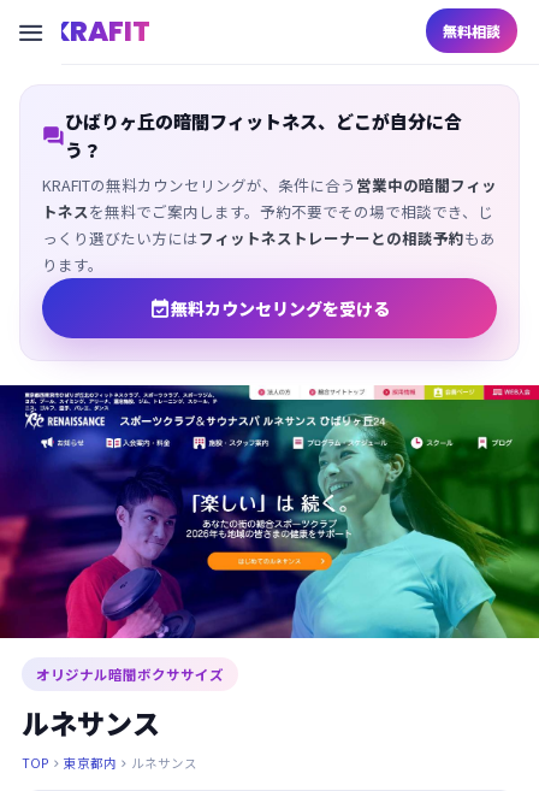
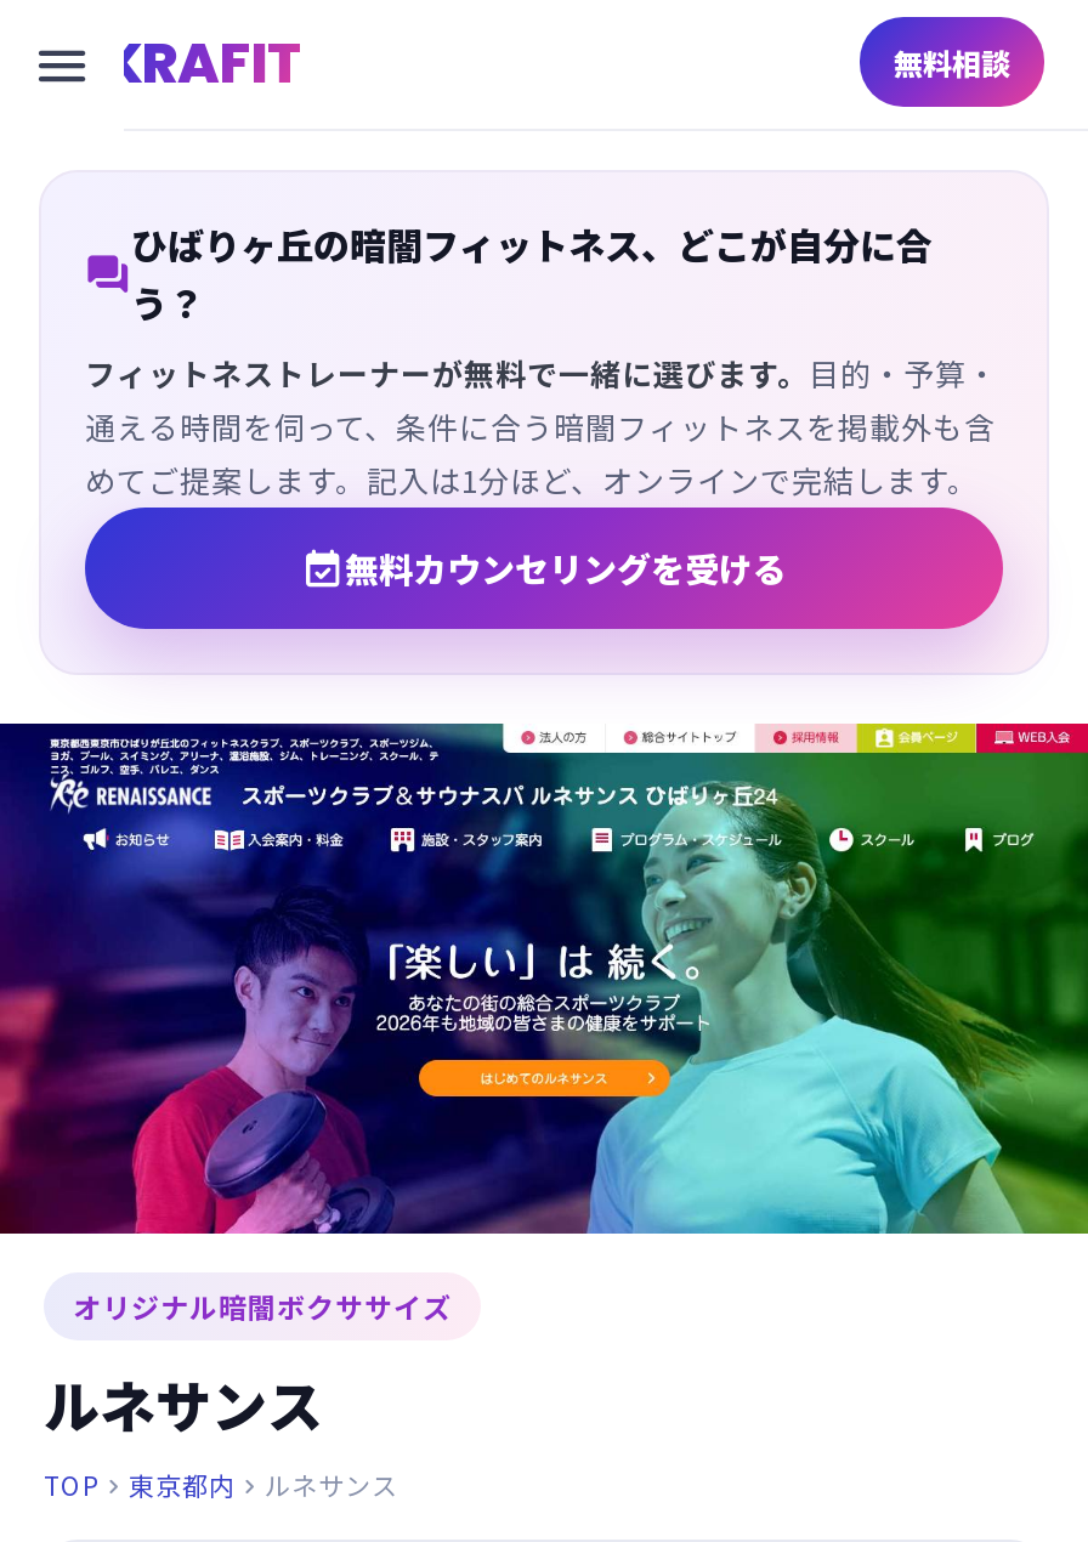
[42,173,497,276] KRAFITの無料カウンセリングが、条件に合う営業中の暗闇フィッ | トネスを無料でご案内します。予約不要でその場で相談でき、じ | っくり選びたい方にはフィットネストレーナーとの相談予約もあ | ります。 -> [85,350,998,503] フィットネストレーナーが無料で一緒に選びます。目的・予算・ | 通える時間を伺って、条件に合う暗闇フィットネスを掲載外も含 | めてご提案します。記入は1分ほど、オンラインで完結します。

